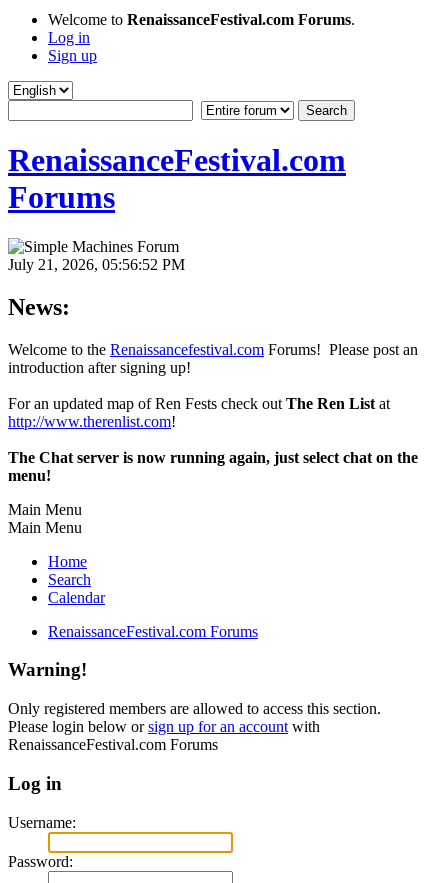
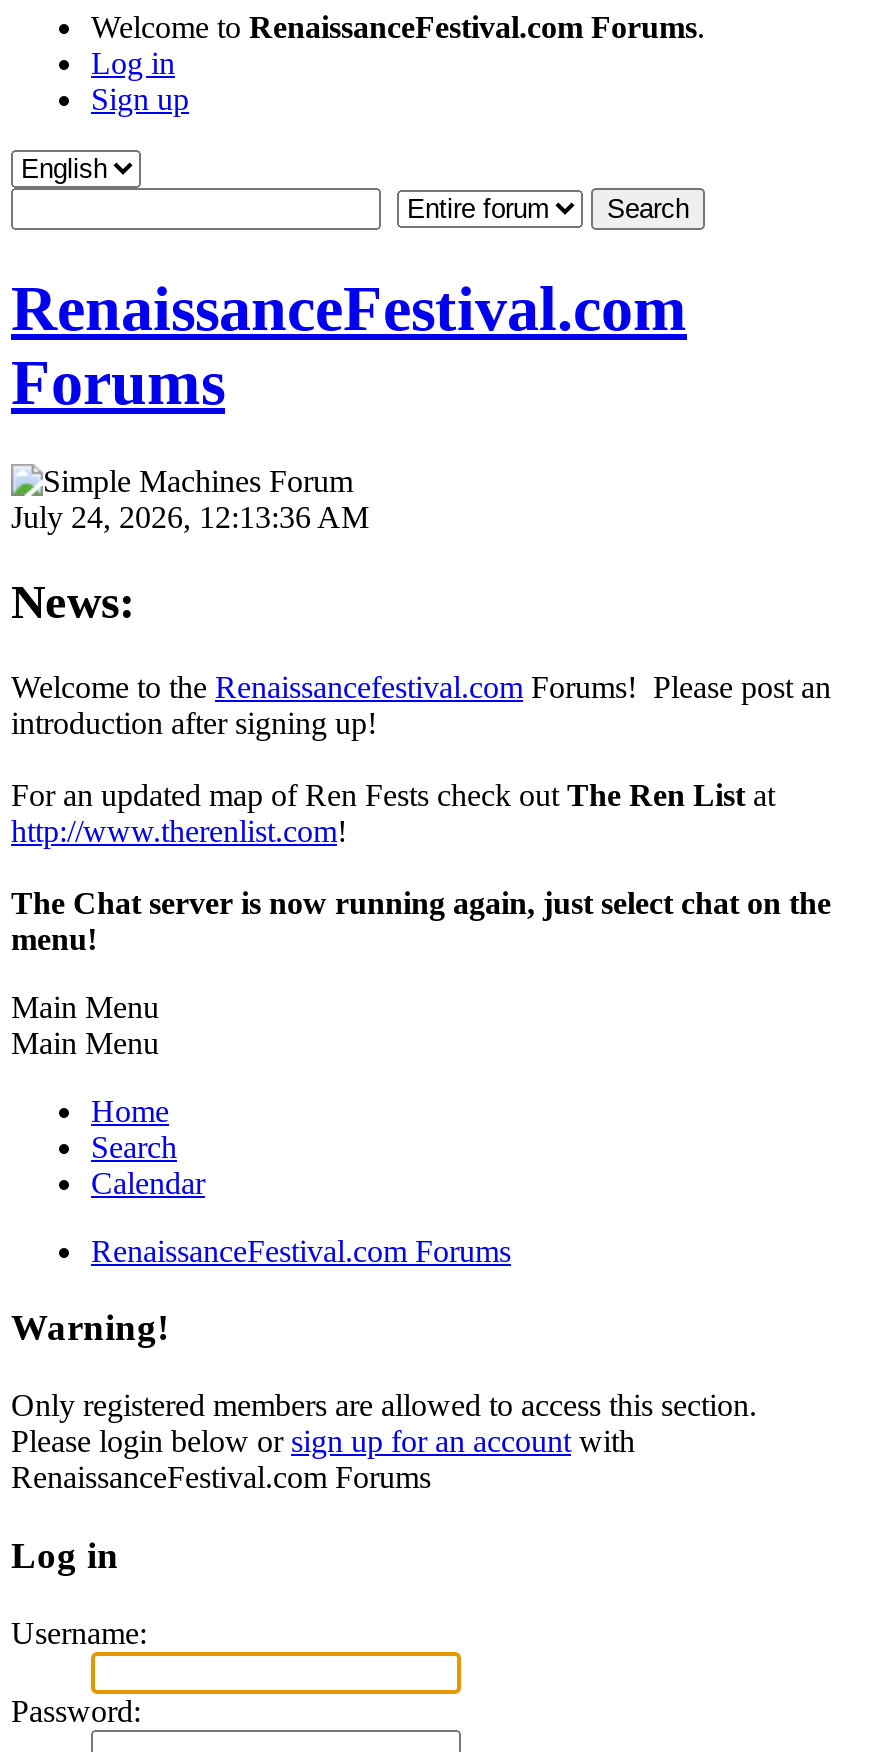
[8,256,185,273] July 21, 2026, 05:56:52 PM -> [11,500,369,534] July 24, 2026, 12:13:36 AM

